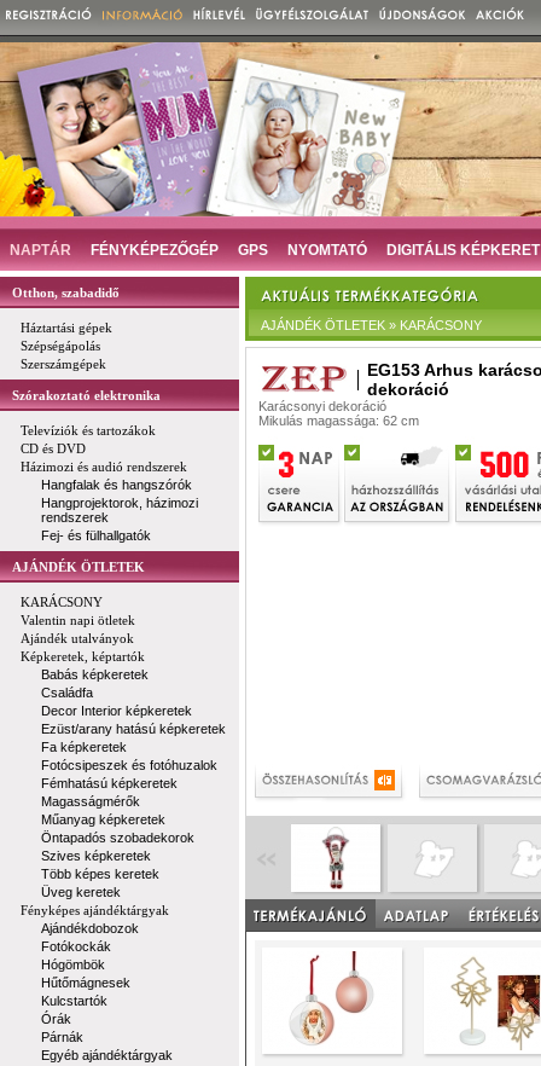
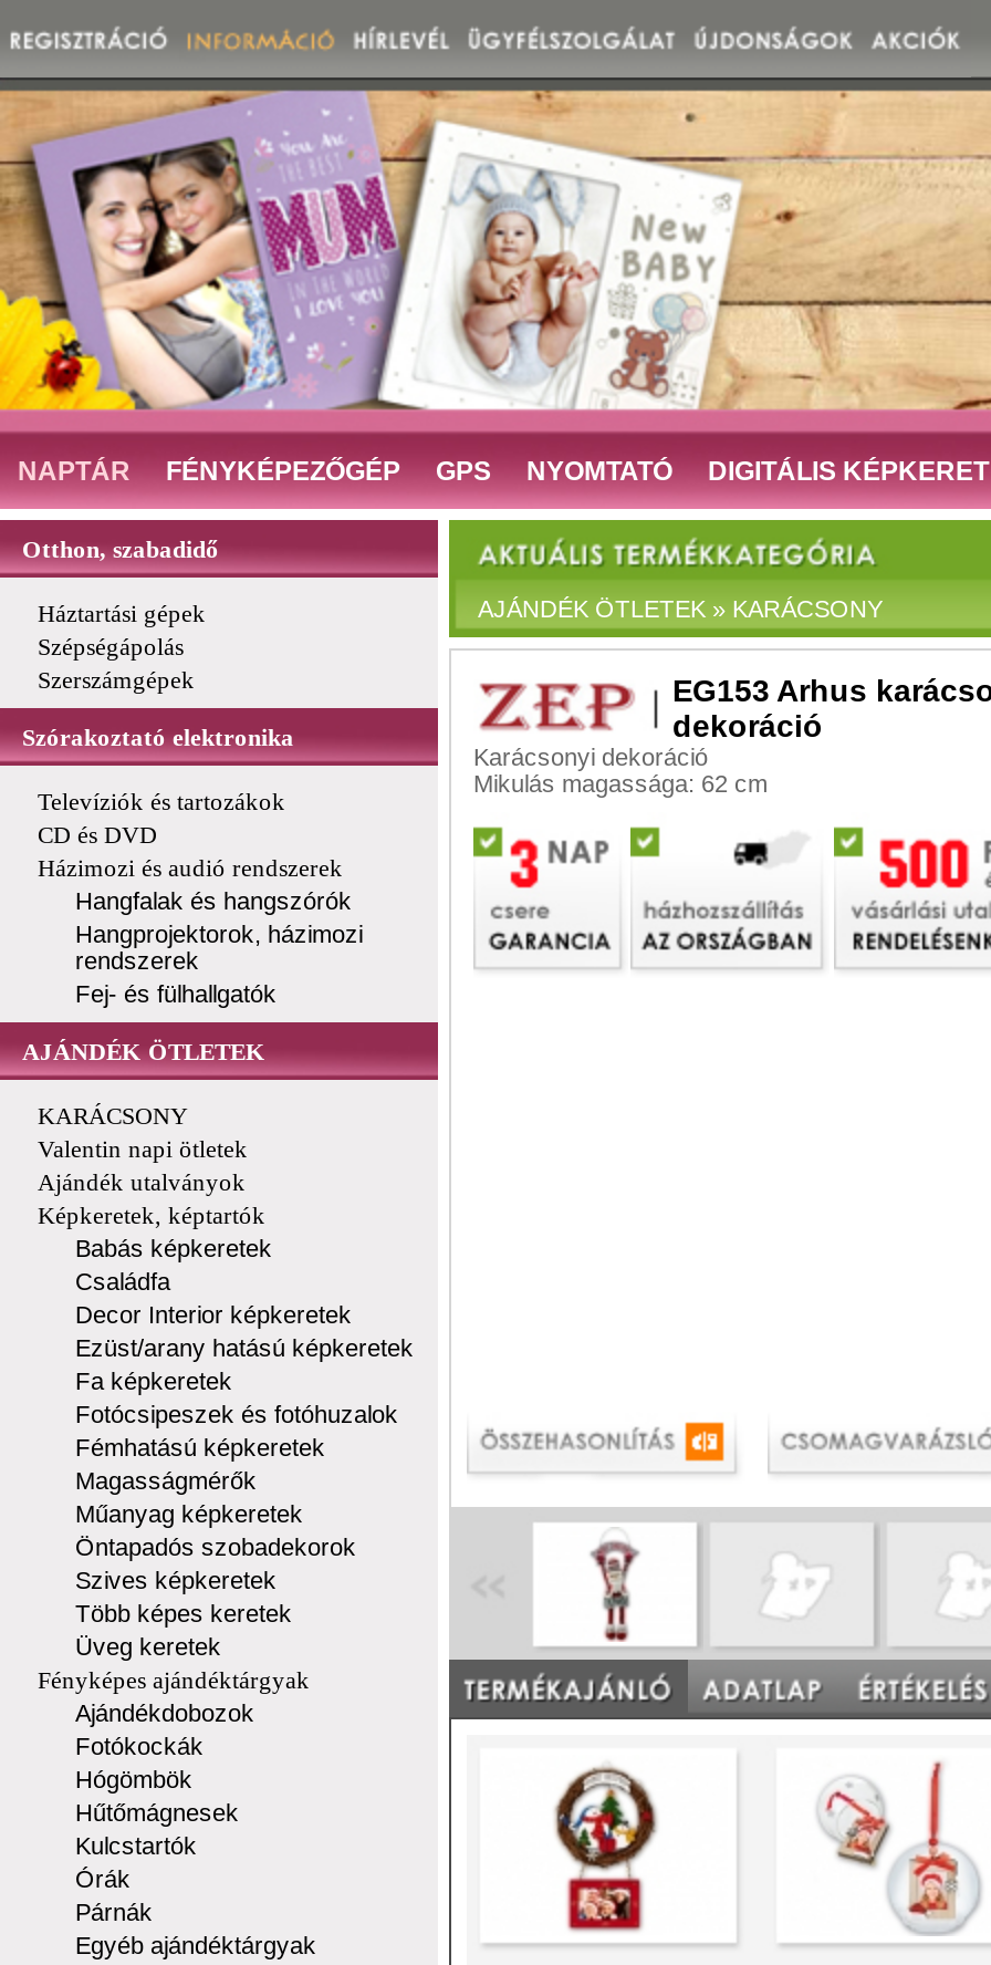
[292,950,372,1048] [image] -> [538,1755,679,1934] [image]
[449,956,537,1049] [image] -> [818,1759,984,1936] [image]

